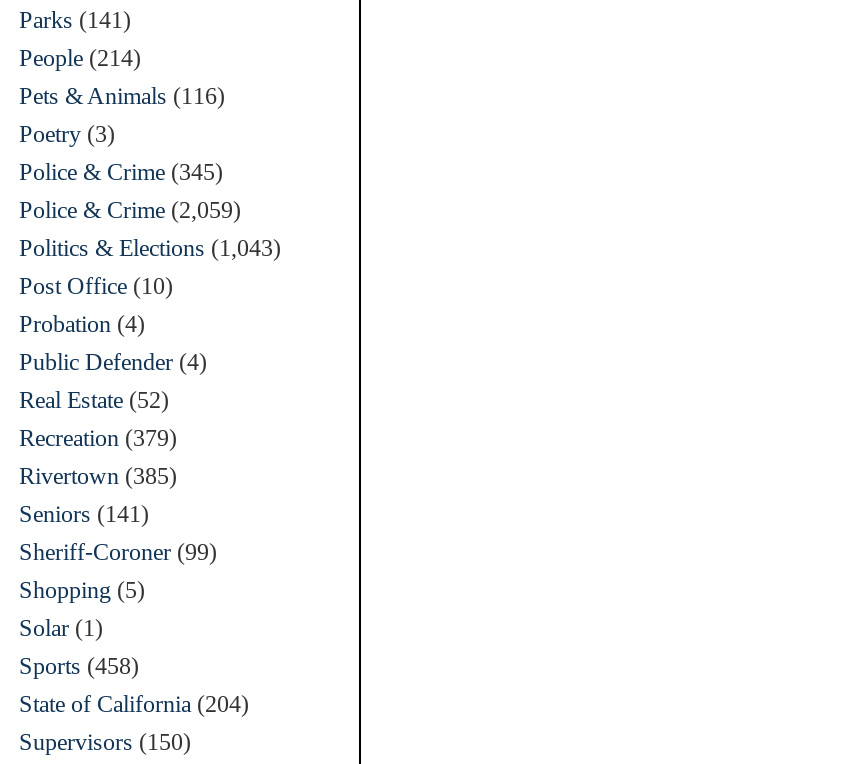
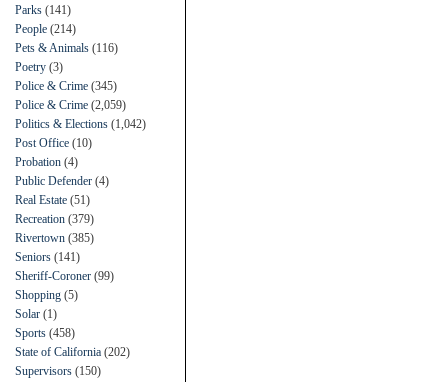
[19,234,281,262] Politics & Elections (1,043) -> [15,117,146,131] Politics & Elections (1,042)
[19,386,169,414] Real Estate (52) -> [15,193,90,207] Real Estate (51)
[19,690,249,718] State of California (204) -> [15,345,130,359] State of California (202)

